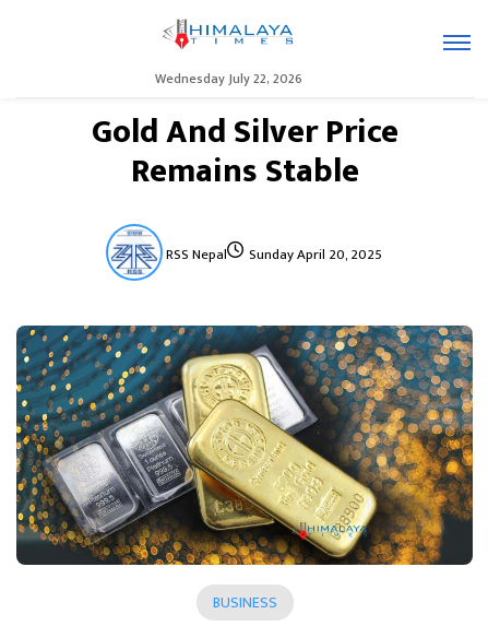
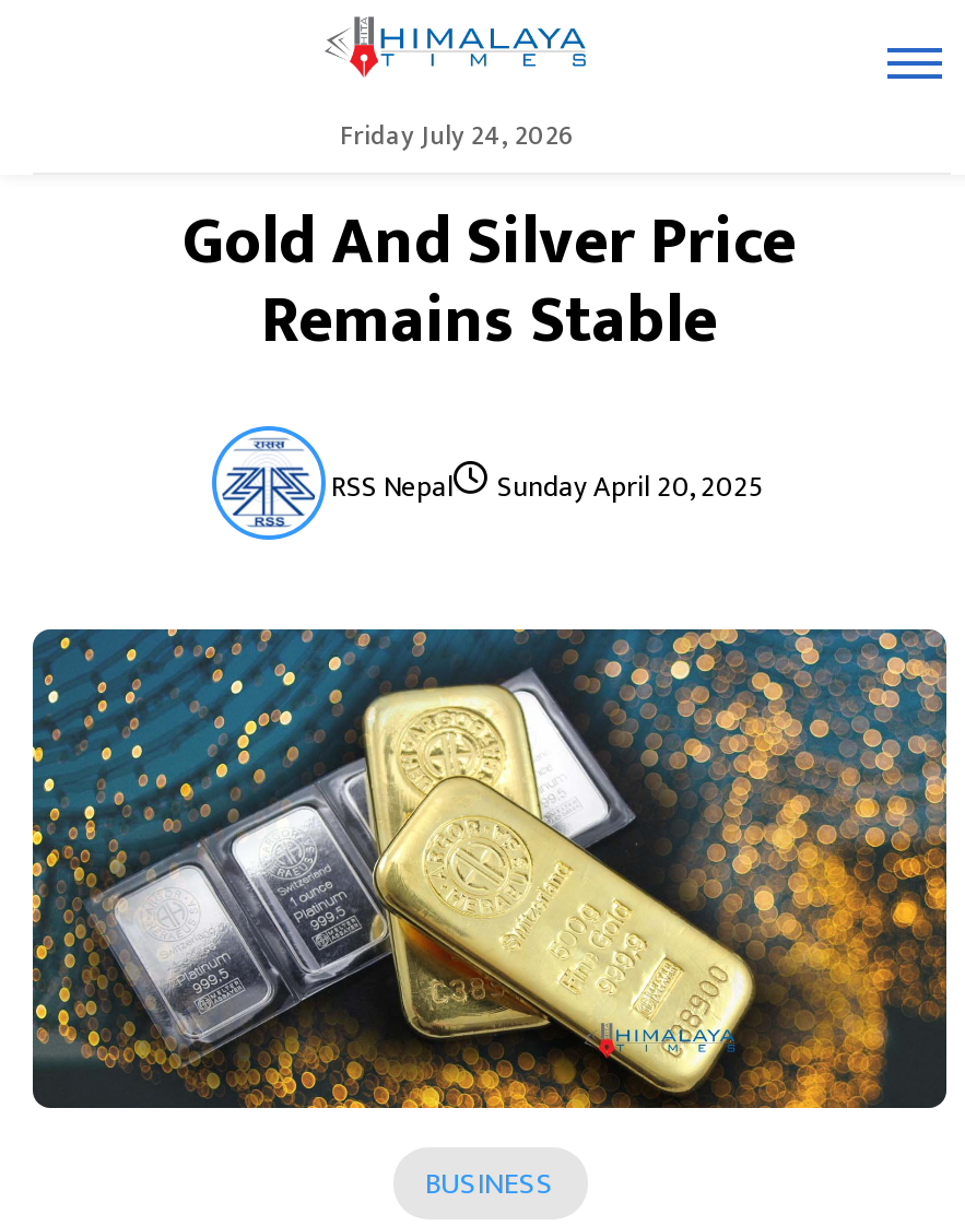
[154,68,302,90] Wednesday July 22, 2026 -> [340,114,574,157] Friday July 24, 2026

